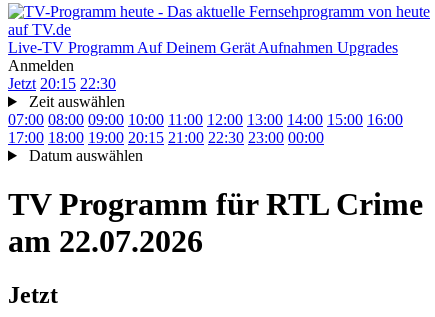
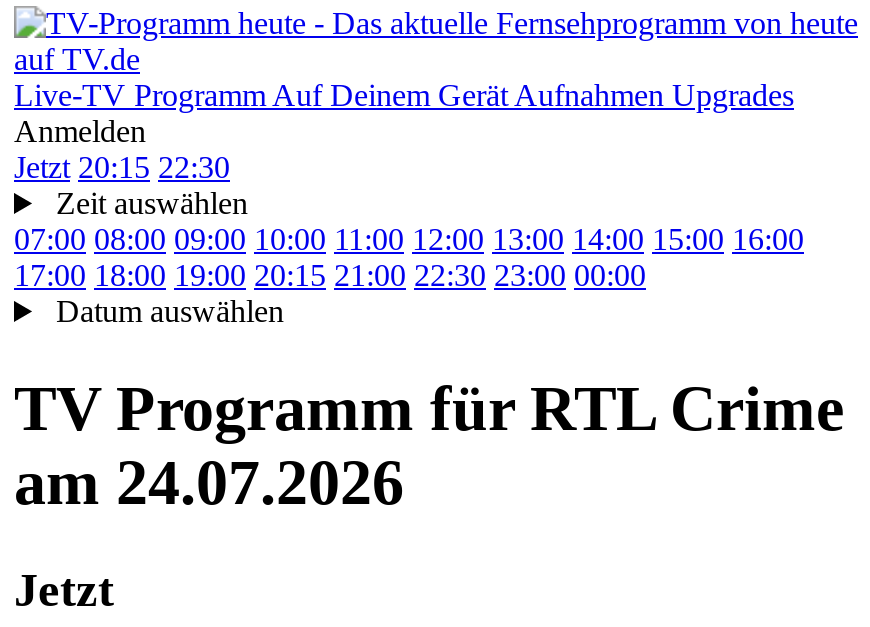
[8,223,203,259] am 22.07.2026 -> [14,447,404,519] am 24.07.2026

